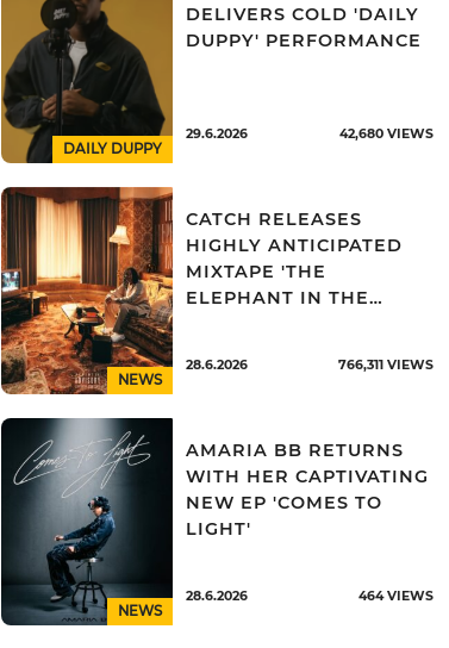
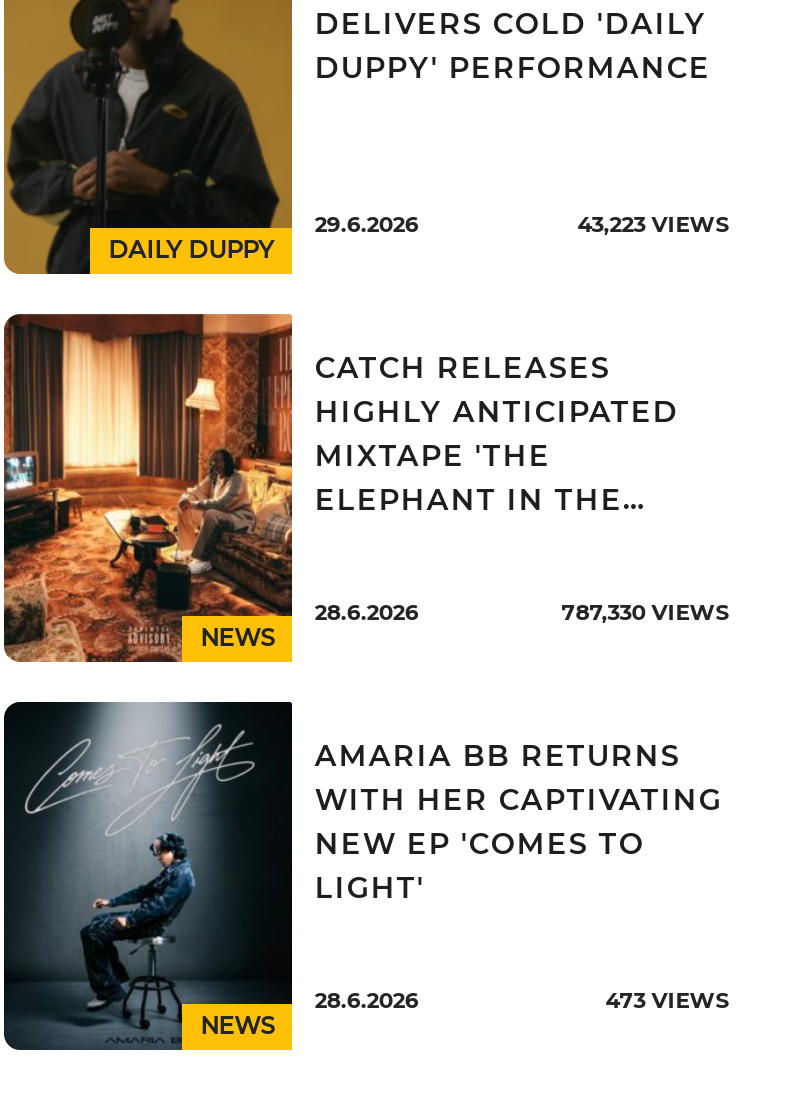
[339,126,433,141] 42,680 VIEWS -> [578,211,730,237] 43,223 VIEWS
[338,357,433,372] 766,311 VIEWS -> [562,599,730,625] 787,330 VIEWS
[358,588,433,603] 464 VIEWS -> [606,987,730,1013] 473 VIEWS

